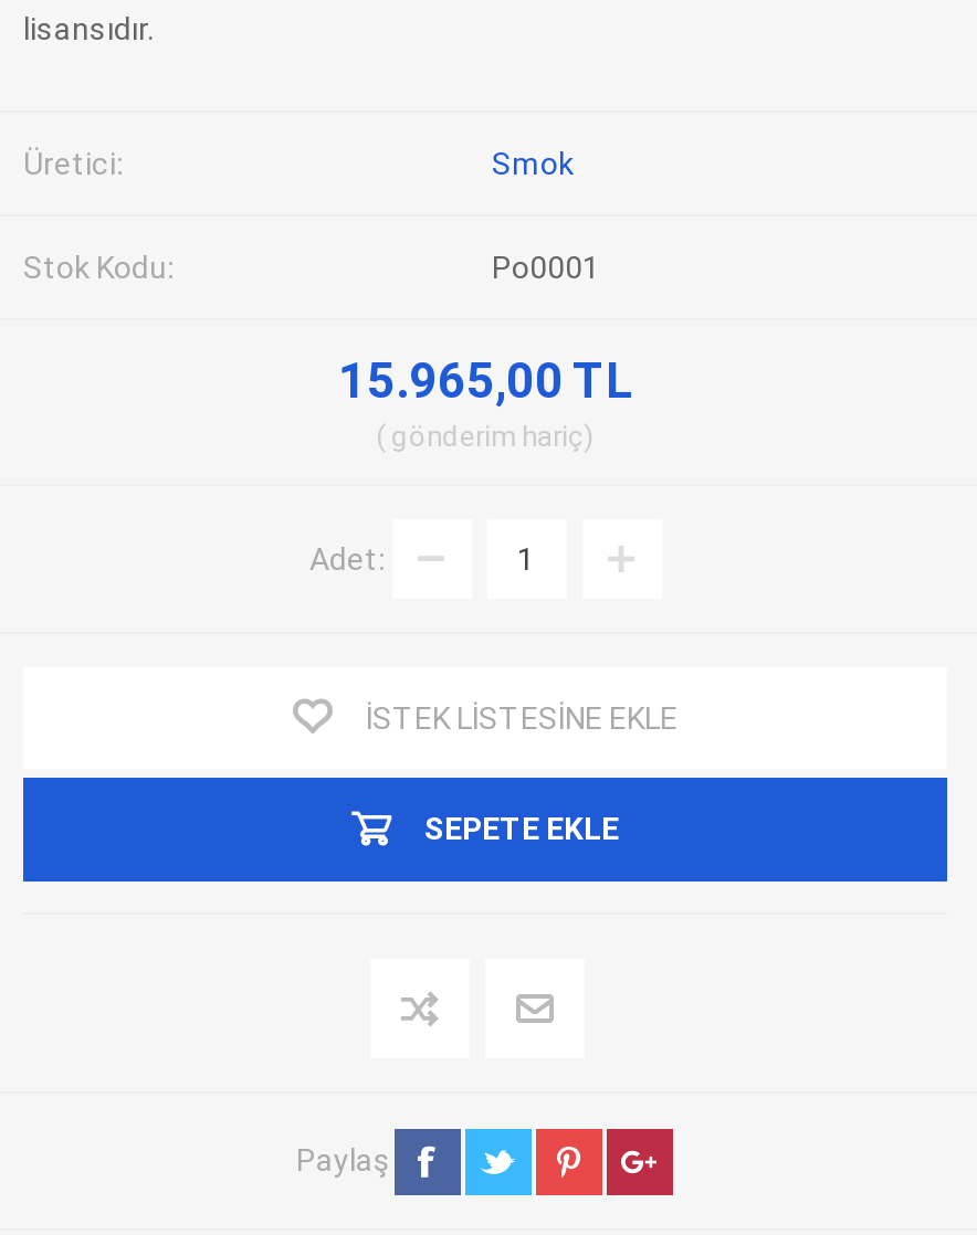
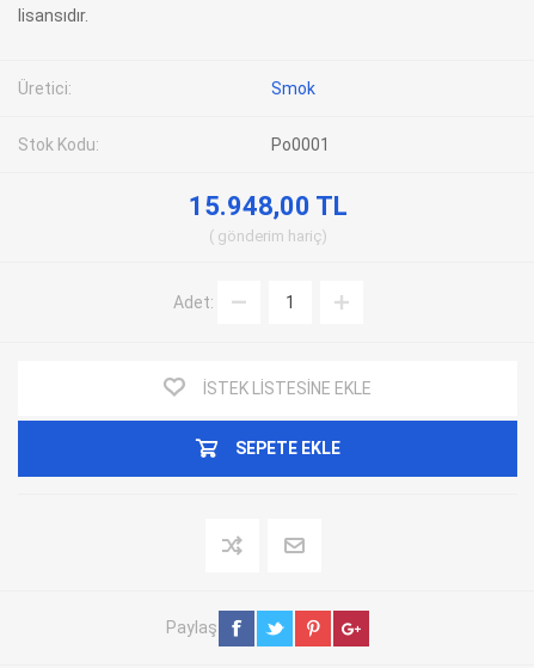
[338,353,632,409] 15.965,00 TL -> [188,191,347,221] 15.948,00 TL

